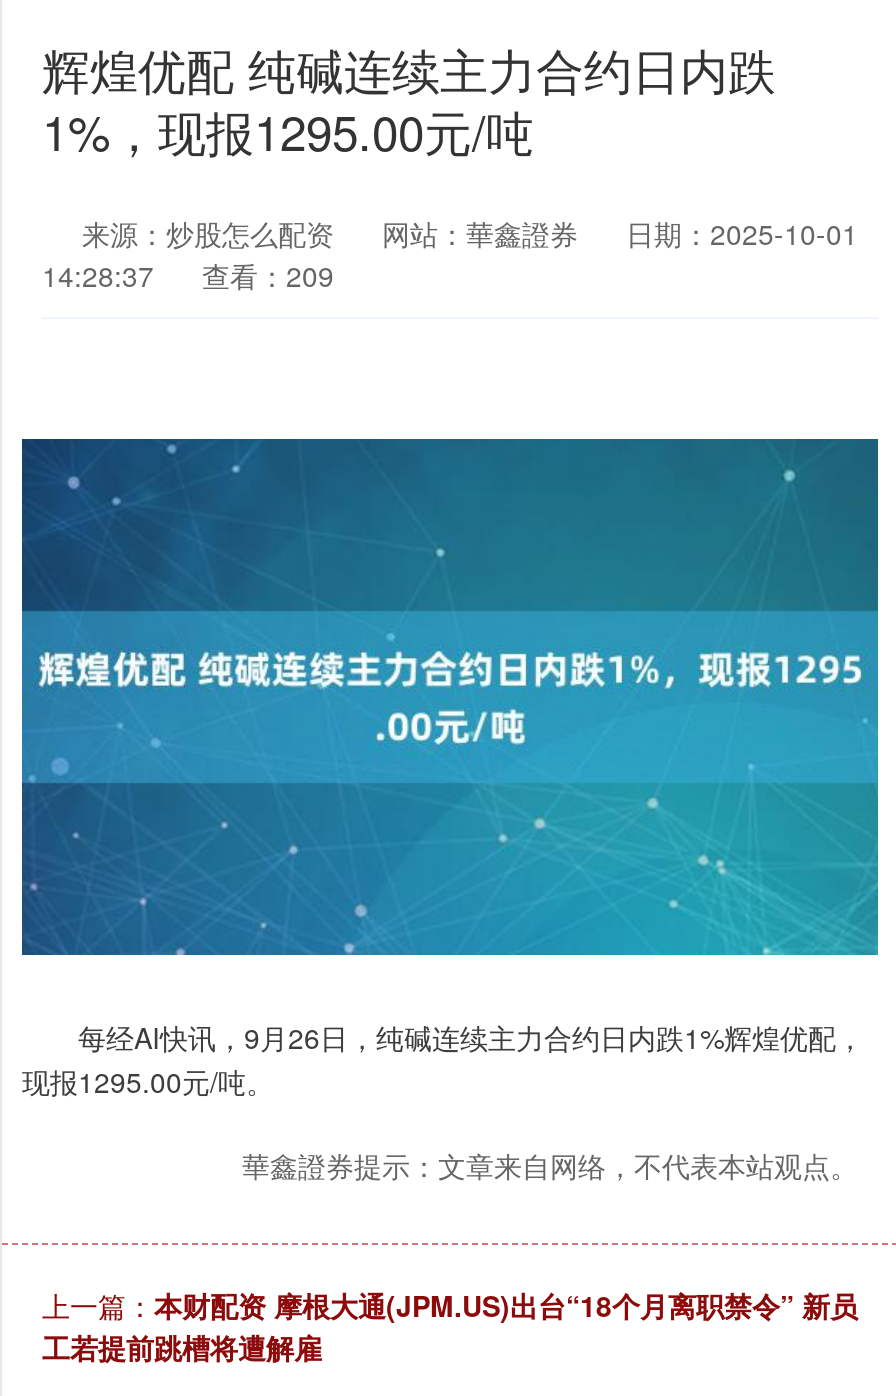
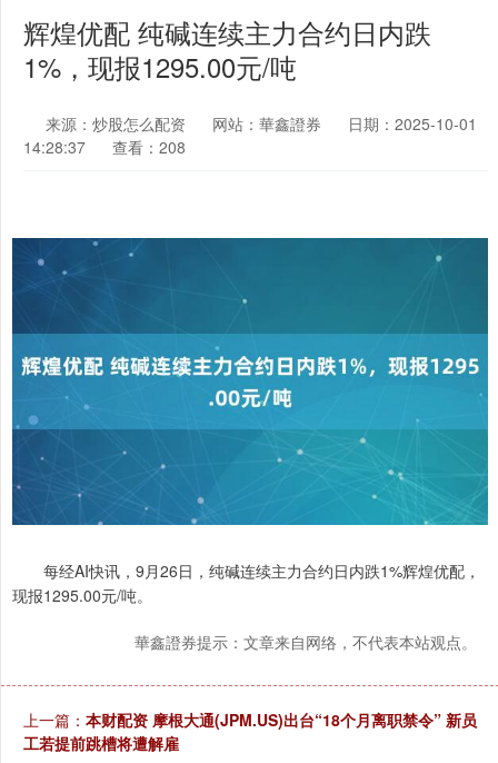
[42,255,334,295] 14:28:37 查看：209 -> [23,136,186,158] 14:28:37 查看：208

